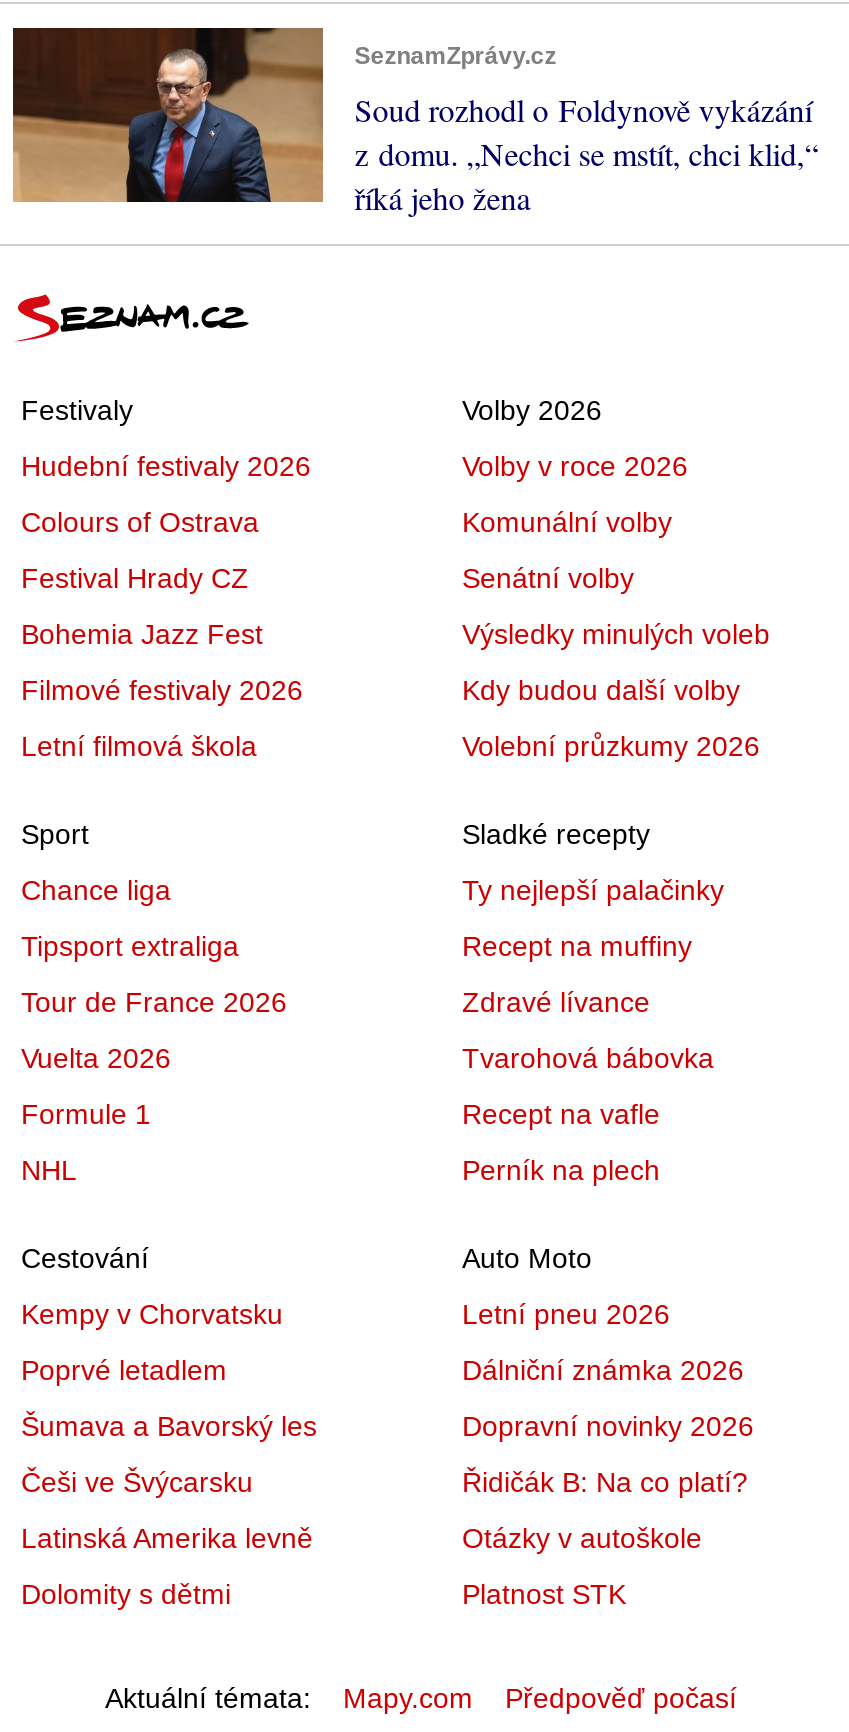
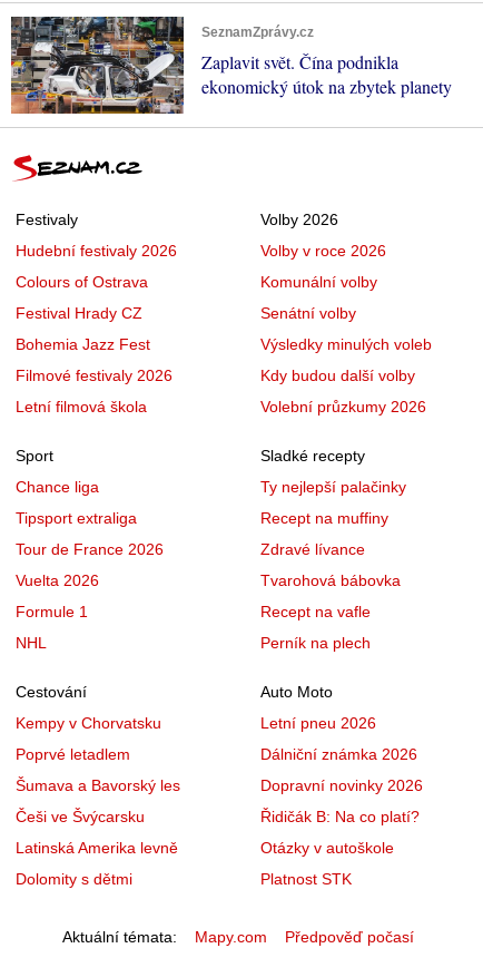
[13,25,818,218] [image] | Soud rozhodl o Foldynově vykázání | z domu. „Nechci se mstít, chci klid,“ | říká jeho žena -> [10,16,452,115] [image] | Zaplavit svět. Čína podnikla | ekonomický útok na zbytek planety

